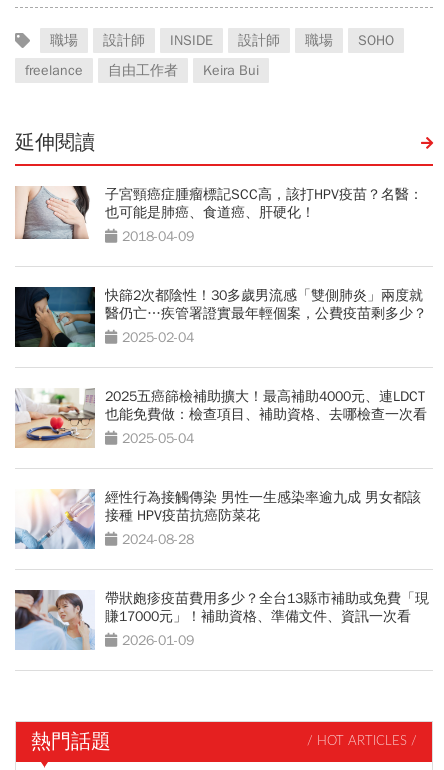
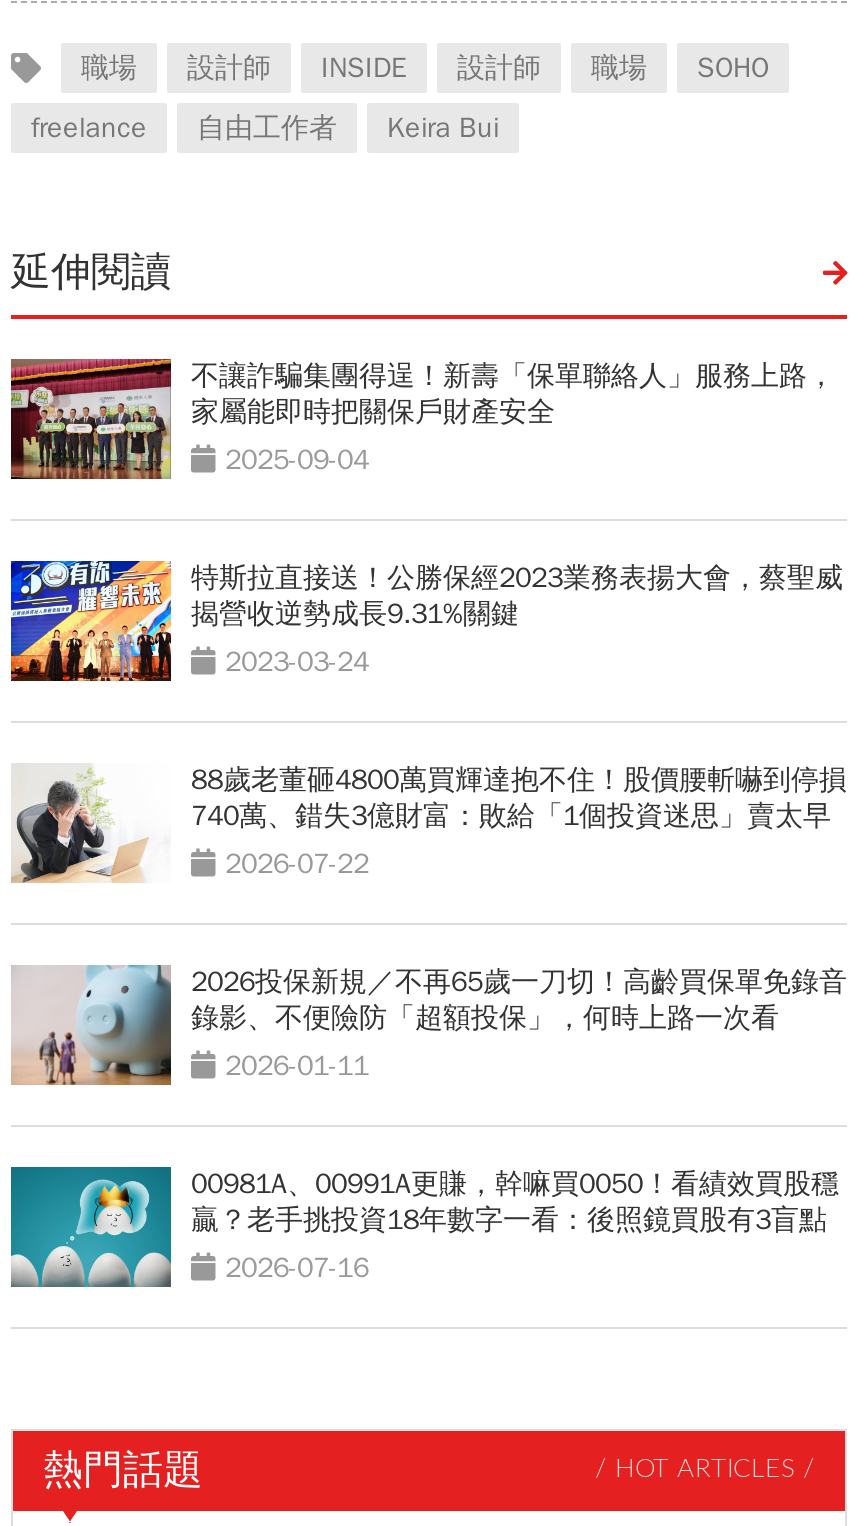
[15,185,423,246] [image] | 子宮頸癌症腫瘤標記SCC高，該打HPV疫苗？名醫： | 也可能是肺癌、食道癌、肝硬化！ | 2018-04-09 -> [9,357,835,481] [image] | 不讓詐騙集團得逞！新壽「保單聯絡人」服務上路， | 家屬能即時把關保戶財產安全 | 2025-09-04
[14,286,427,348] [image] | 快篩2次都陰性！30多歲男流感「雙側肺炎」兩度就 | 醫仍亡…疾管署證實最年輕個案，公費疫苗剩多少？ | 2025-02-04 -> [9,559,843,683] [image] | 特斯拉直接送！公勝保經2023業務表揚大會，蔡聖威 | 揭營收逆勢成長9.31%關鍵 | 2023-03-24
[15,388,427,448] [image] | 2025五癌篩檢補助擴大！最高補助4000元、連LDCT | 也能免費做：檢查項目、補助資格、去哪檢查一次看 | 2025-05-04 -> [13,763,847,883] [image] | 88歲老董砸4800萬買輝達抱不住！股價腰斬嚇到停損 | 740萬、錯失3億財富：敗給「1個投資迷思」賣太早 | 2026-07-22
[14,489,421,550] [image] | 經性行為接觸傳染 男性一生感染率逾九成 男女都該 | 接種 HPV疫苗抗癌防菜花 | 2024-08-28 -> [11,963,847,1087] [image] | 2026投保新規／不再65歲一刀切！高齡買保單免錄音 | 錄影、不便險防「超額投保」，何時上路一次看 | 2026-01-11
[14,589,429,650] [image] | 帶狀皰疹疫苗費用多少？全台13縣市補助或免費「現 | 賺17000元」！補助資格、準備文件、資訊一次看 | 2026-01-09 -> [9,1165,839,1287] [image] | 00981A、00991A更賺，幹嘛買0050！看績效買股穩 | 贏？老手挑投資18年數字一看：後照鏡買股有3盲點 | 2026-07-16

